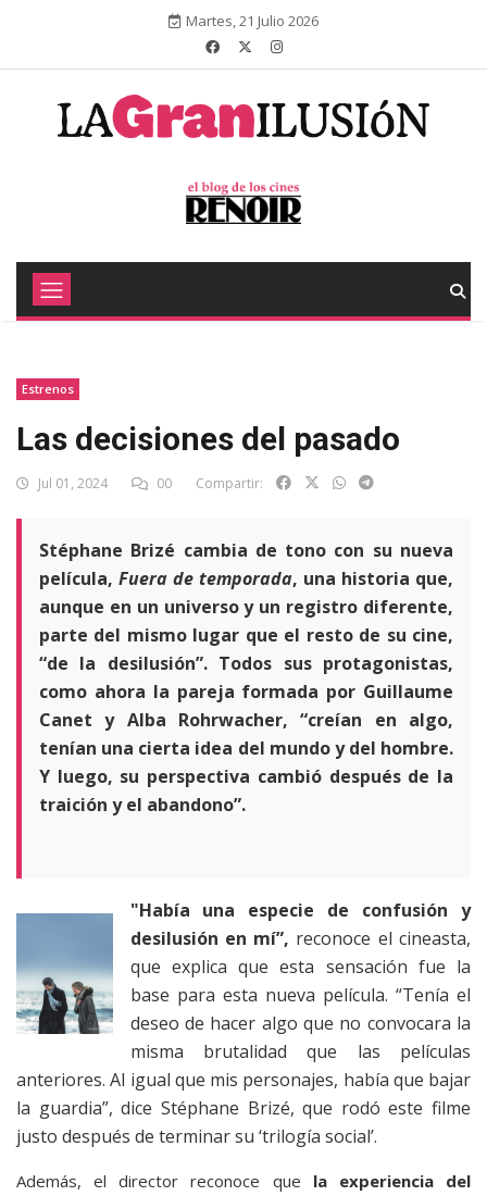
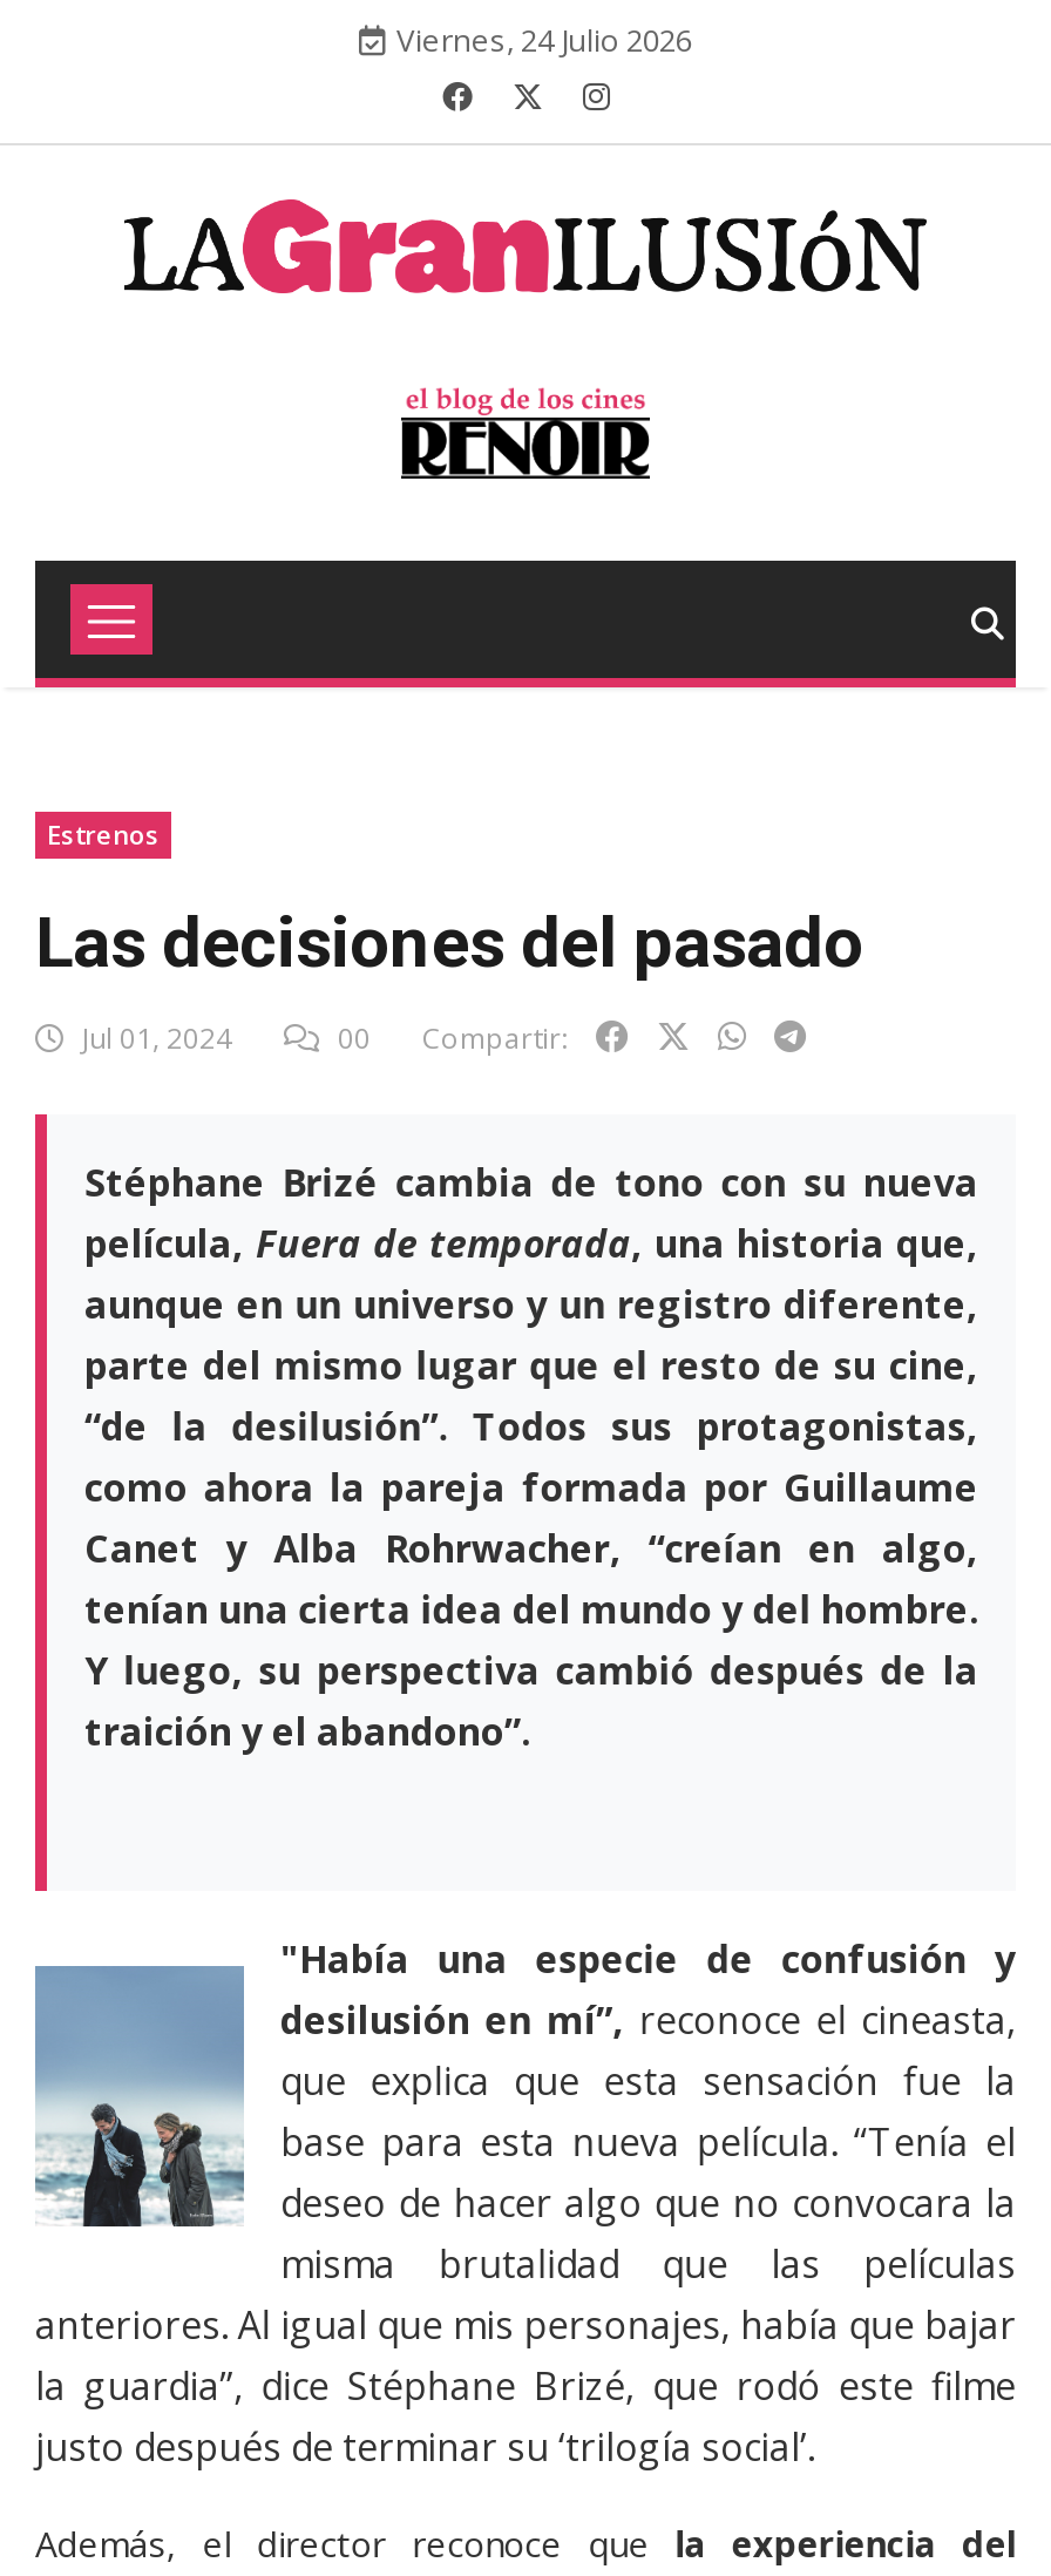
[186,11,319,30] Martes, 21 Julio 2026 -> [396,19,692,61] Viernes, 24 Julio 2026

